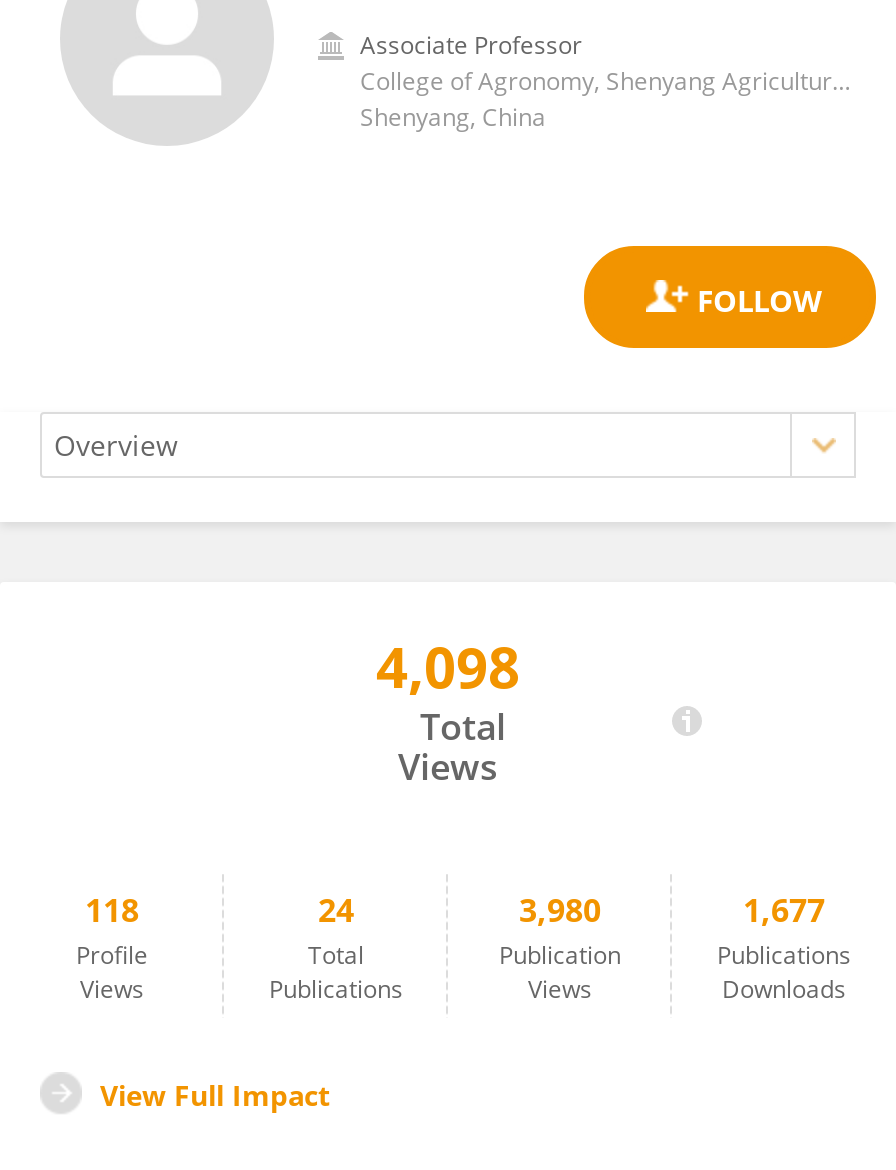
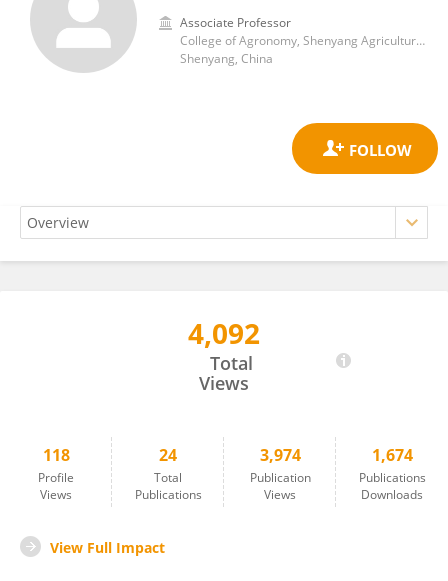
[376,628,520,704] 4,098 -> [188,314,260,352] 4,092
[519,888,601,932] 3,980 -> [259,444,300,466] 3,974
[743,888,825,932] 1,677 -> [371,444,412,466] 1,674

